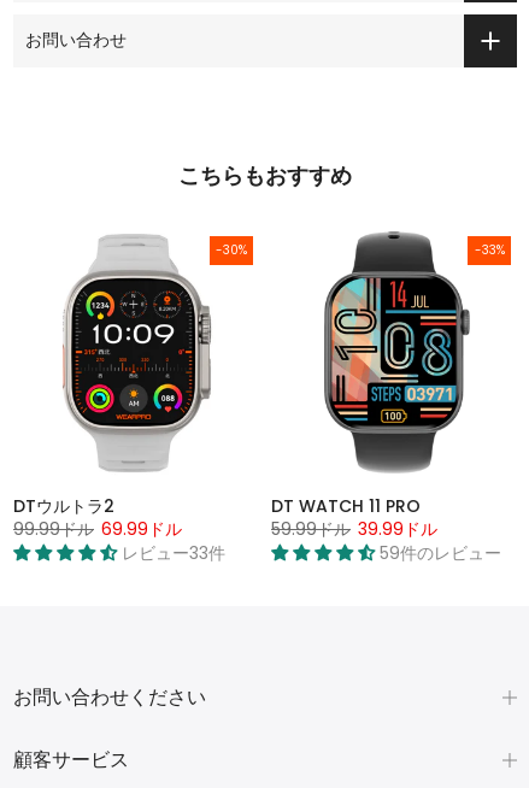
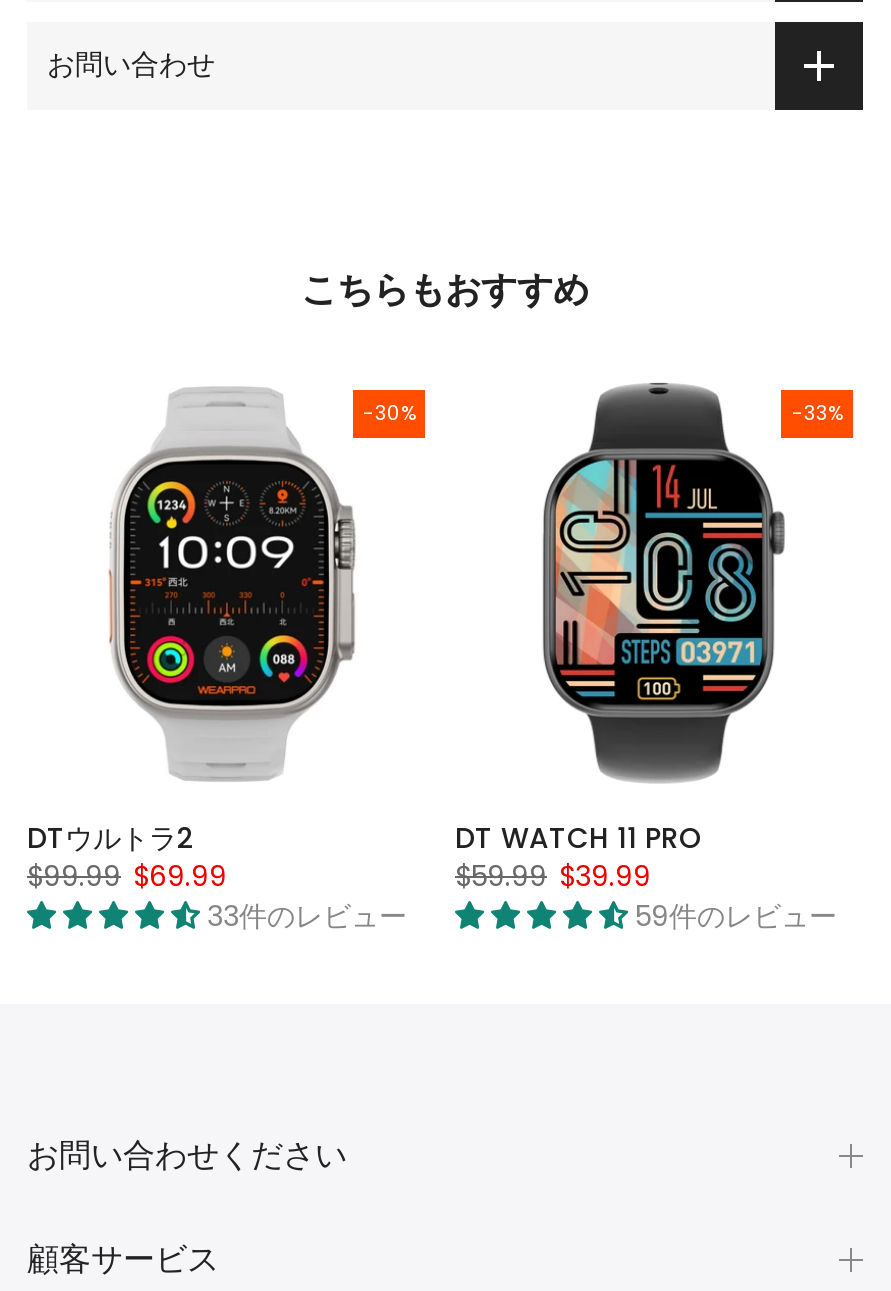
[13,517,225,565] 99.99ドル 69.99ドル | レビュー33件 -> [27,856,407,936] $99.99 $69.99 | 33件のレビュー
[271,517,437,541] 59.99ドル 39.99ドル -> [455,856,651,896] $59.99 $39.99

